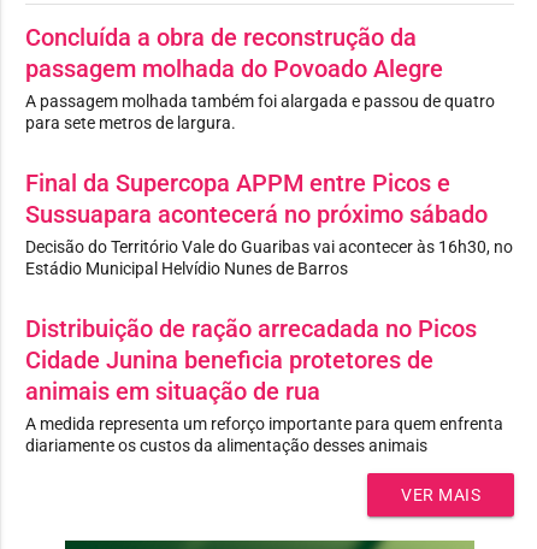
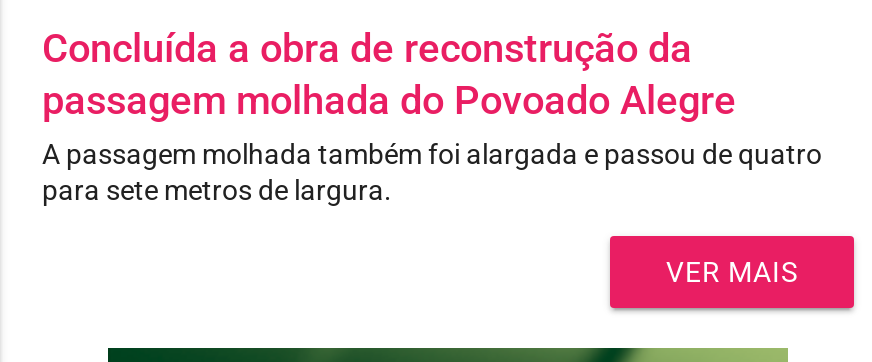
[25,168,513,455] Final da Supercopa APPM entre Picos e | Sussuapara acontecerá no próximo sábado | Decisão do Território Vale do Guaribas vai acontecer às 16h30, no | Estádio Municipal Helvídio Nunes de Barros | Distribuição de ração arrecadada no Picos | Cidade Junina beneficia protetores de | animais em situação de rua | A medida representa um reforço importante para quem enfrenta | diariamente os custos da alimentação desses animais -> none

